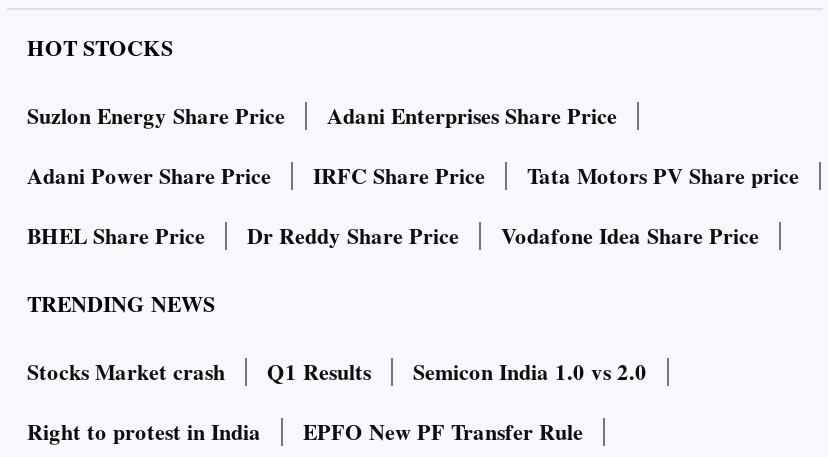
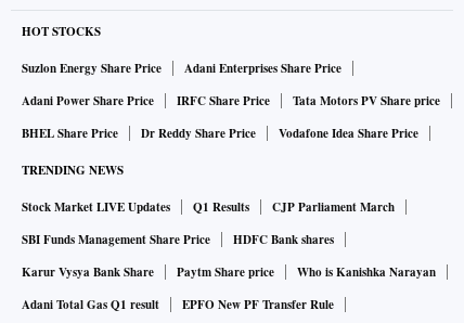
[27,356,225,388] Stocks Market crash -> [22,198,170,216] Stock Market LIVE Updates
[27,356,647,448] Semicon India 1.0 vs 2.0 | Right to protest in India -> [22,198,436,313] CJP Parliament March | SBI Funds Management Share Price | HDFC Bank shares | Karur Vysya Bank Share | Paytm Share price | Who is Kanishka Narayan | Adani Total Gas Q1 result

